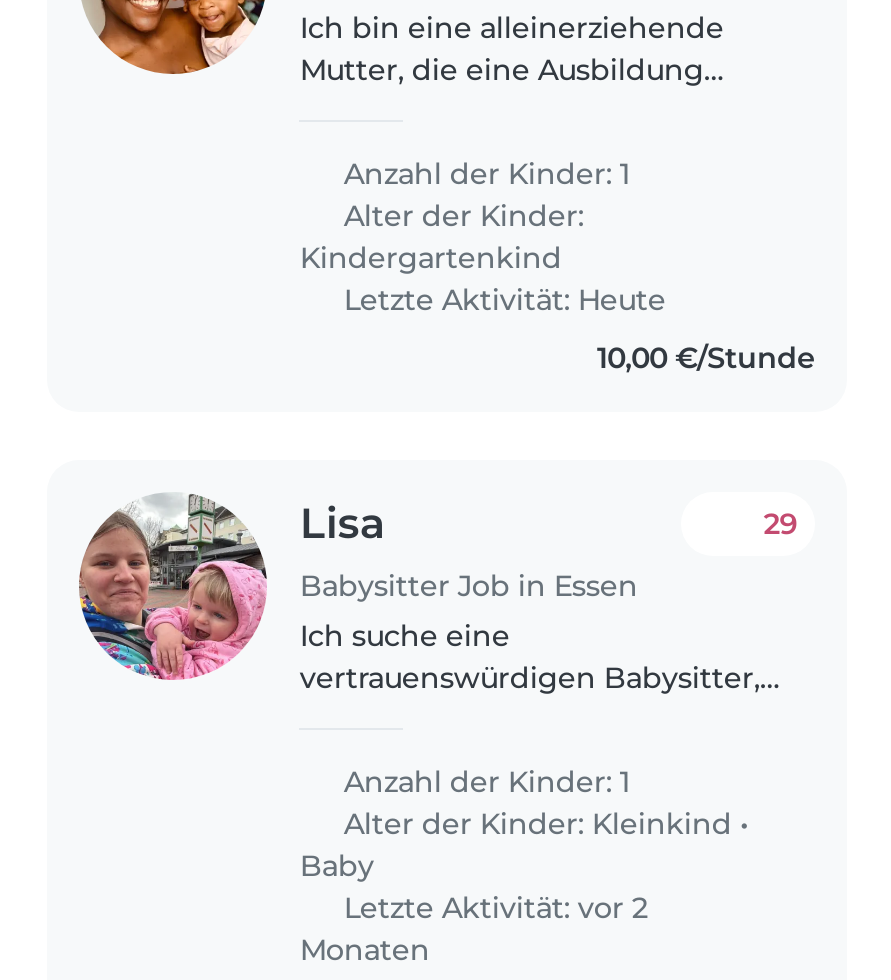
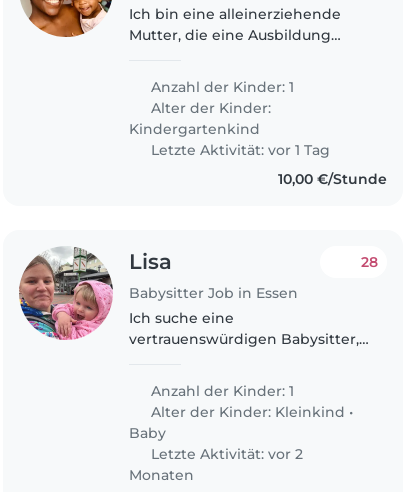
[336,282,666,318] Letzte Aktivität: Heute -> [147,141,330,159] Letzte Aktivität: vor 1 Tag
[763,506,797,542] 29 -> [361,253,378,271] 28

